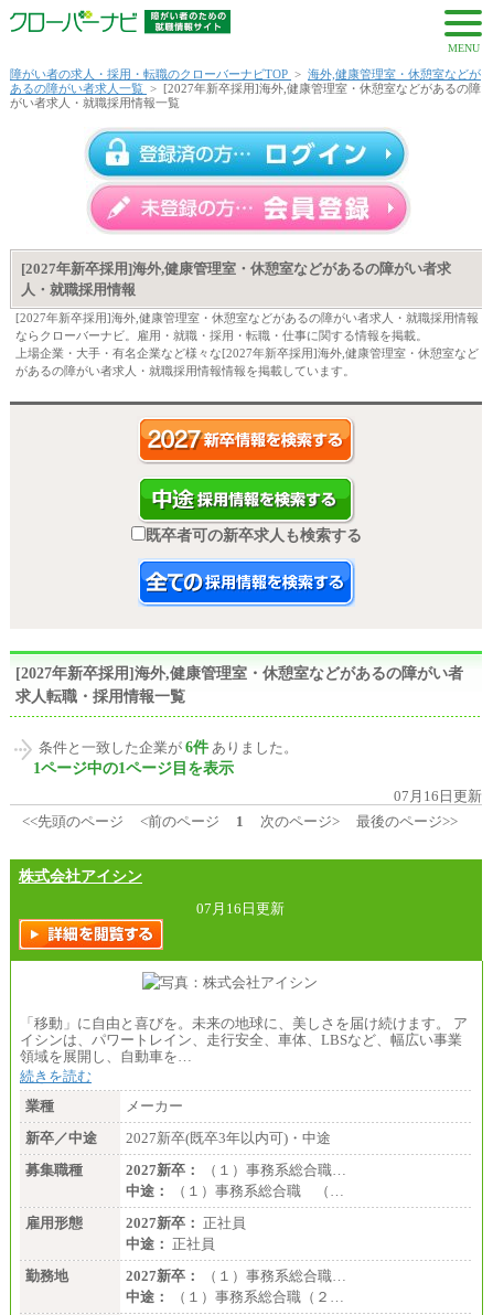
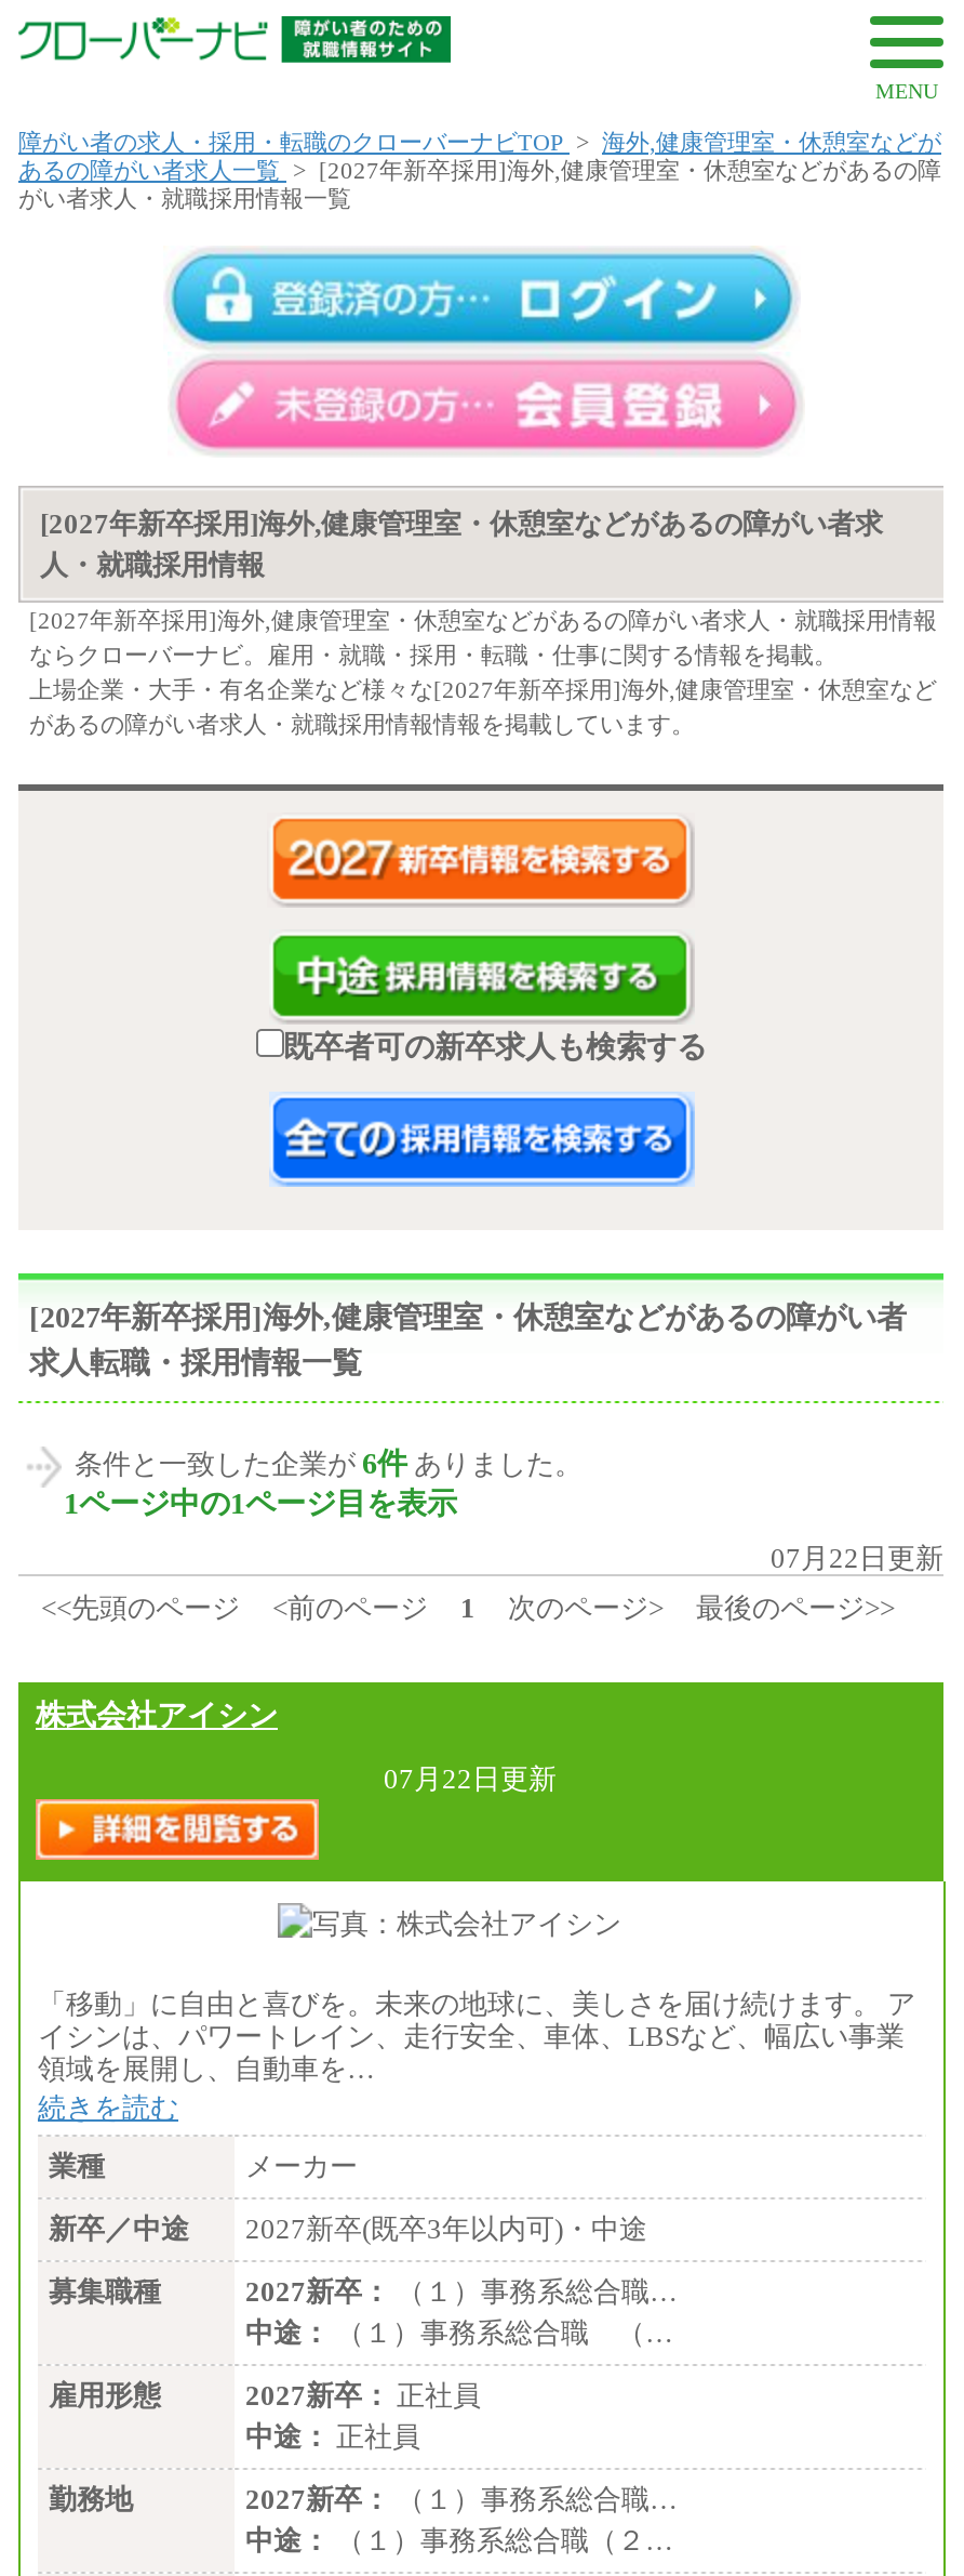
[394,787,482,804] 07月16日更新 -> [771,1541,943,1574] 07月22日更新
[196,901,299,917] 07月16日更新 -> [384,1763,585,1796] 07月22日更新

